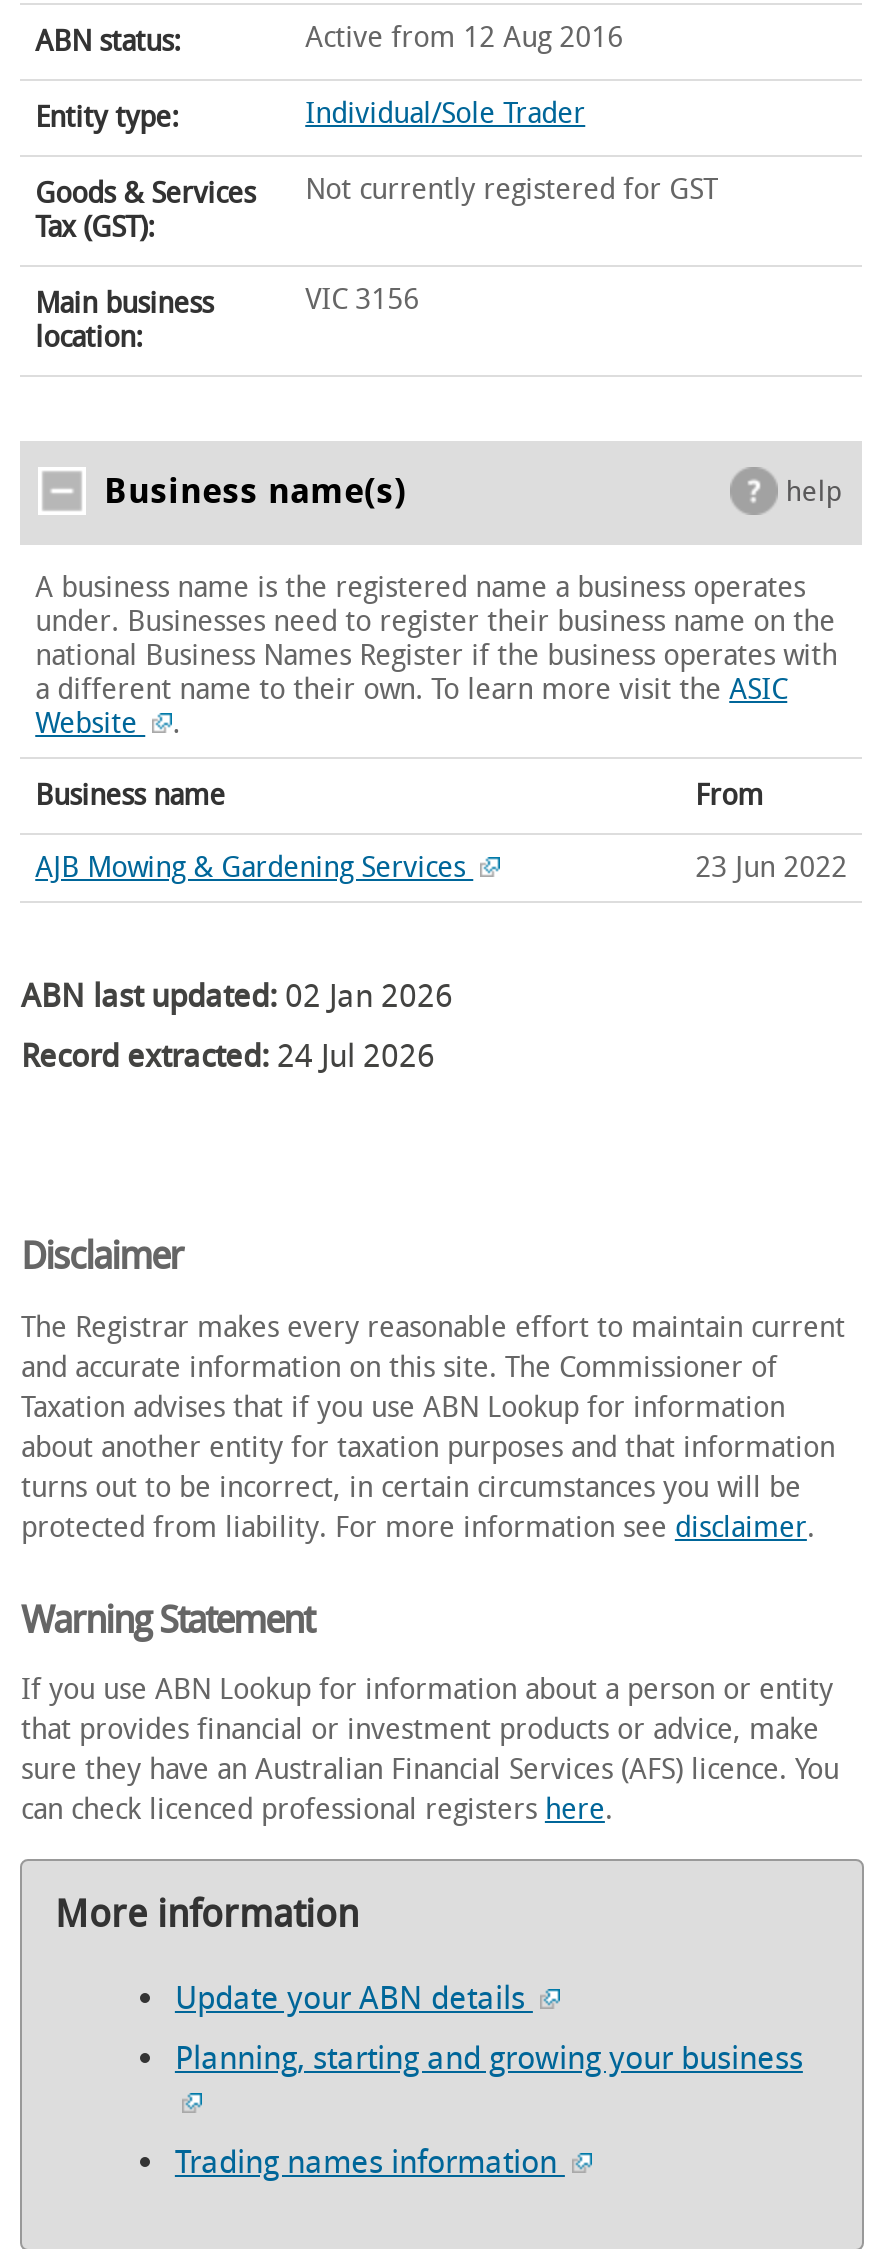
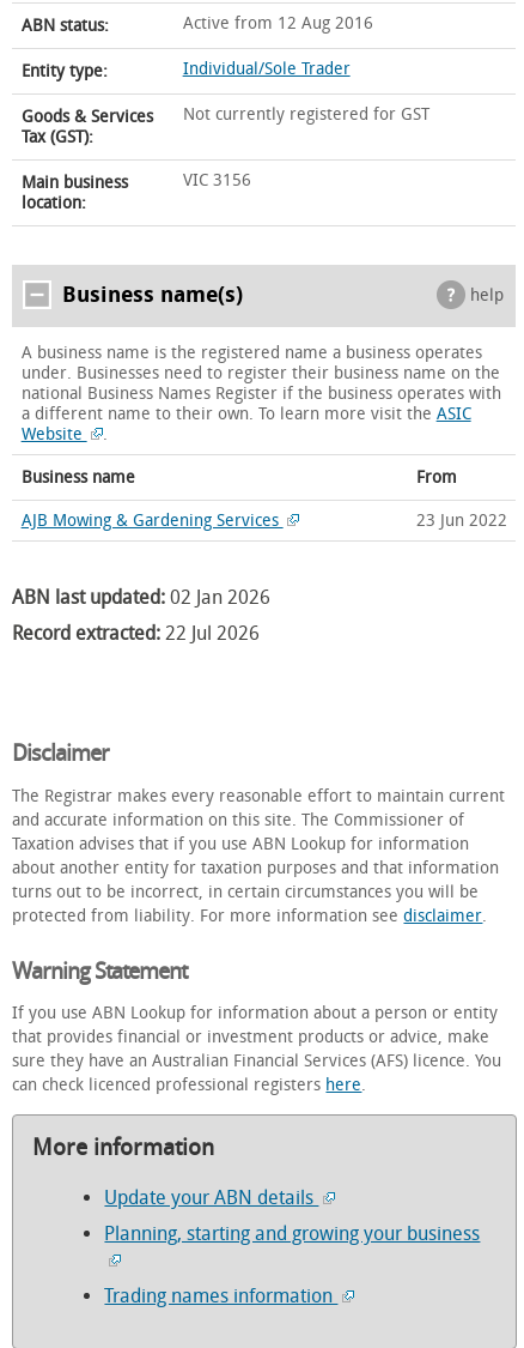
[21,1036,435,1074] Record extracted: 24 Jul 2026 -> [12,622,260,644] Record extracted: 22 Jul 2026

